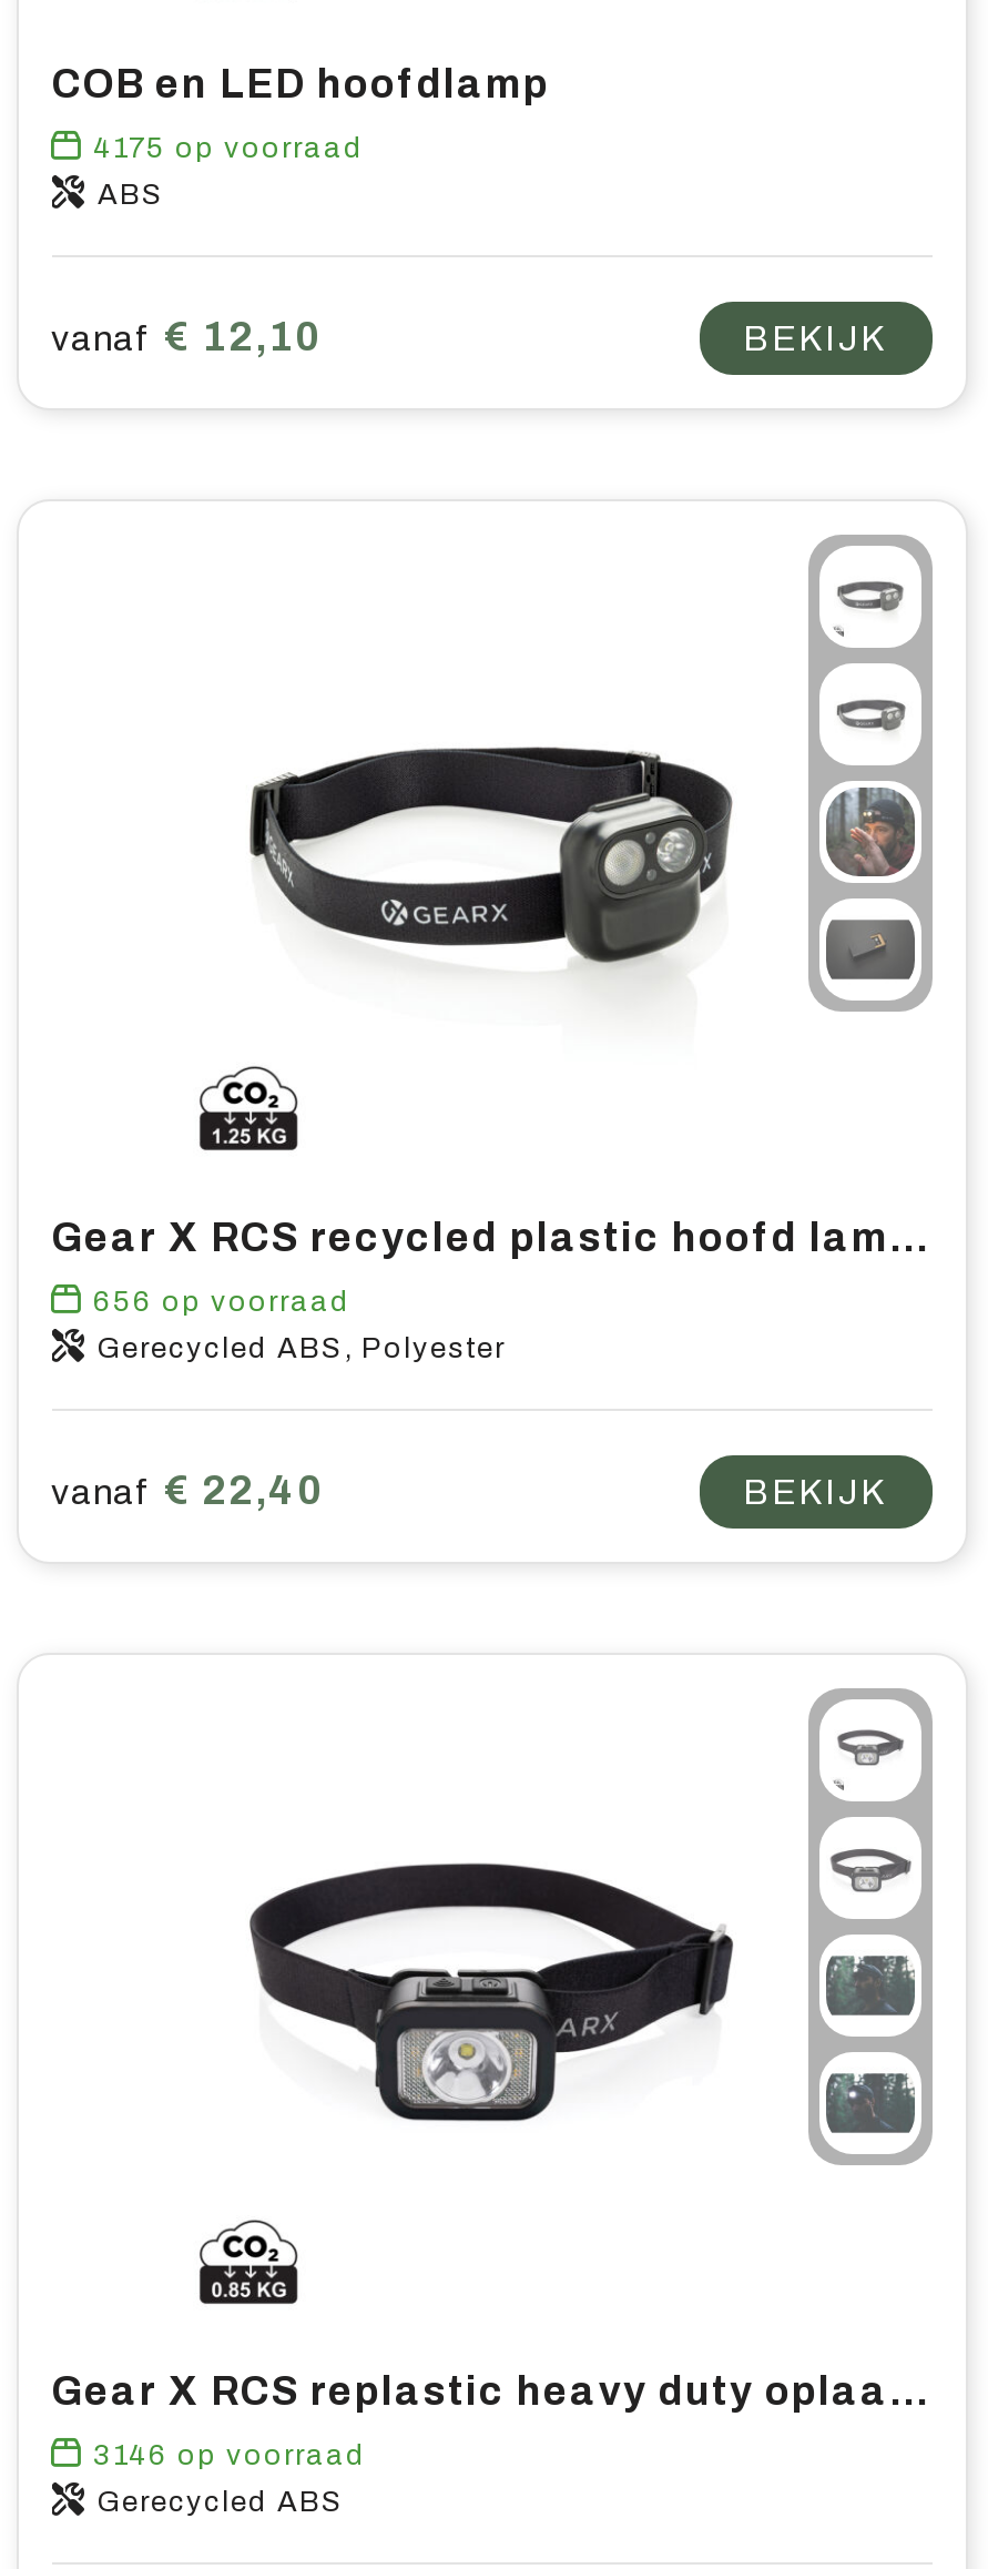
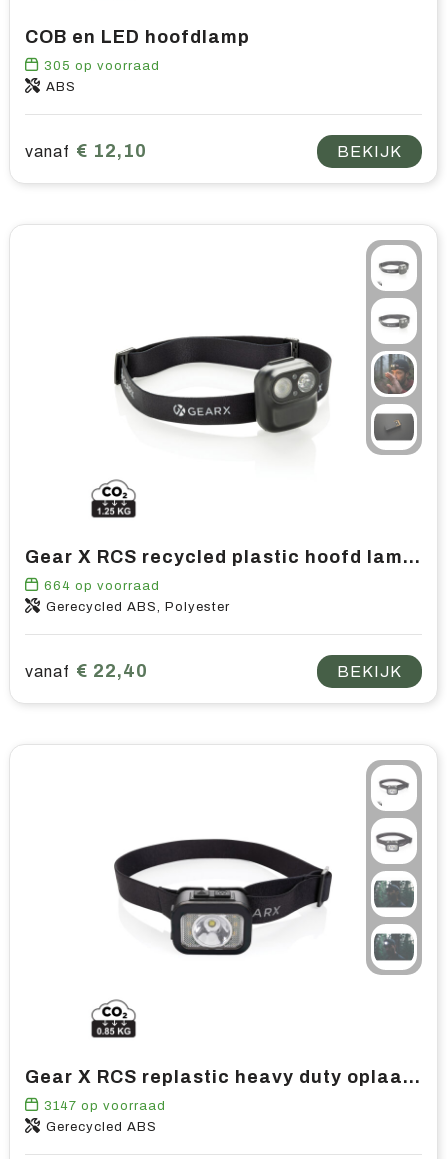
[93,133,364,164] 4175 op voorraad -> [43,59,159,73] 305 op voorraad
[93,1287,350,1318] 656 op voorraad -> [43,579,159,593] 664 op voorraad
[93,2440,366,2471] 3146 op voorraad -> [43,1099,165,1113] 3147 op voorraad

